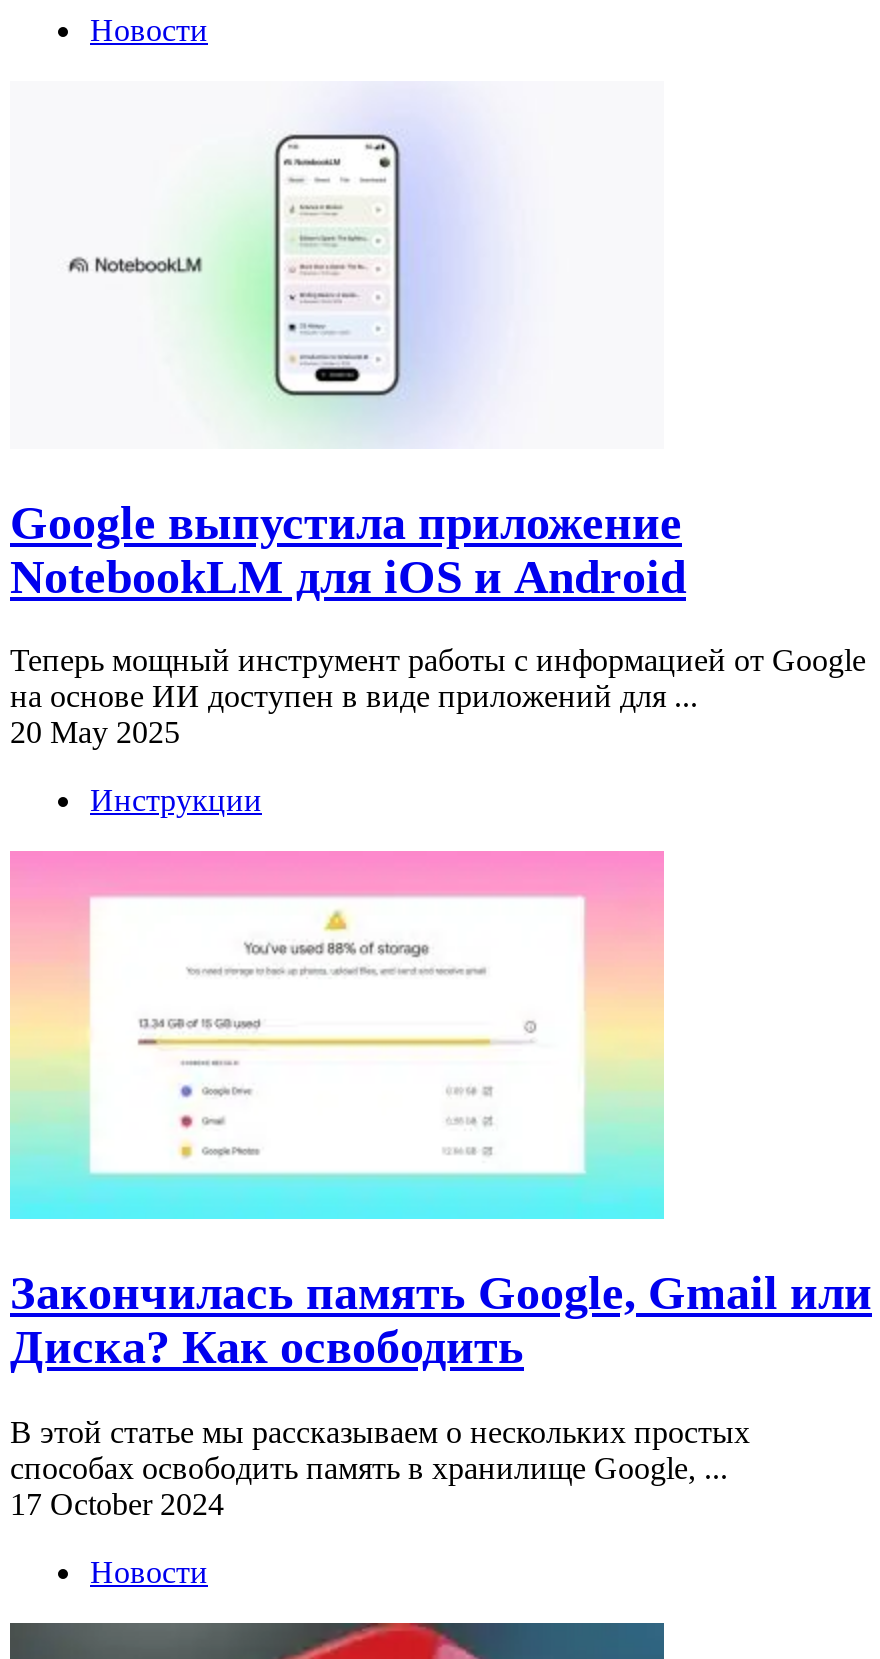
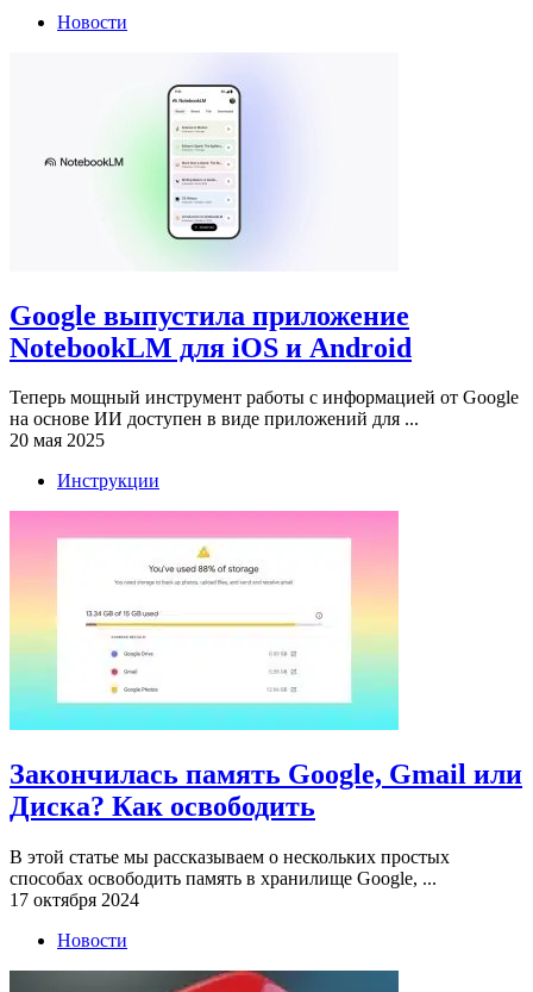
[10,716,180,750] 20 May 2025 -> [10,431,105,451] 20 мая 2025
[10,1488,224,1522] 17 October 2024 -> [10,890,139,910] 17 октября 2024

